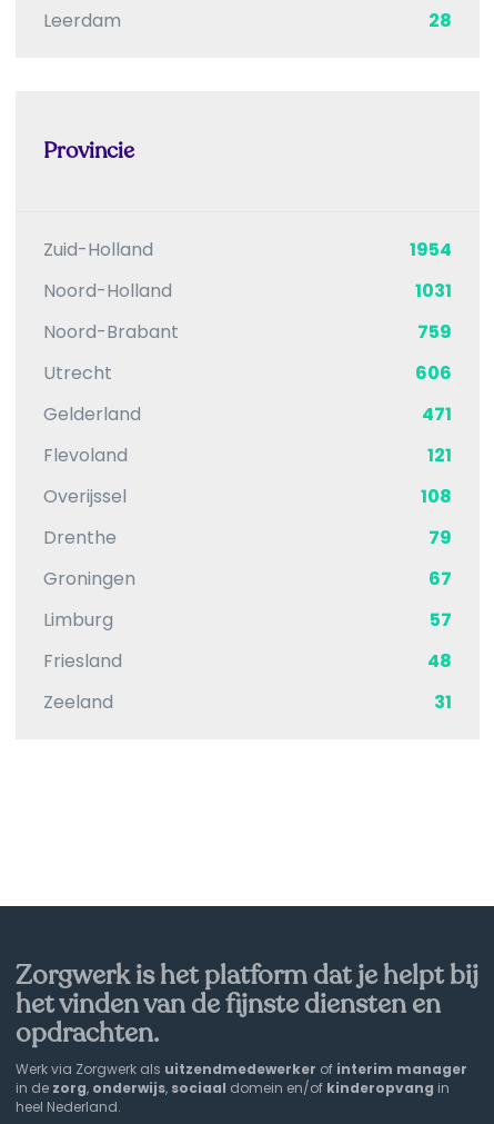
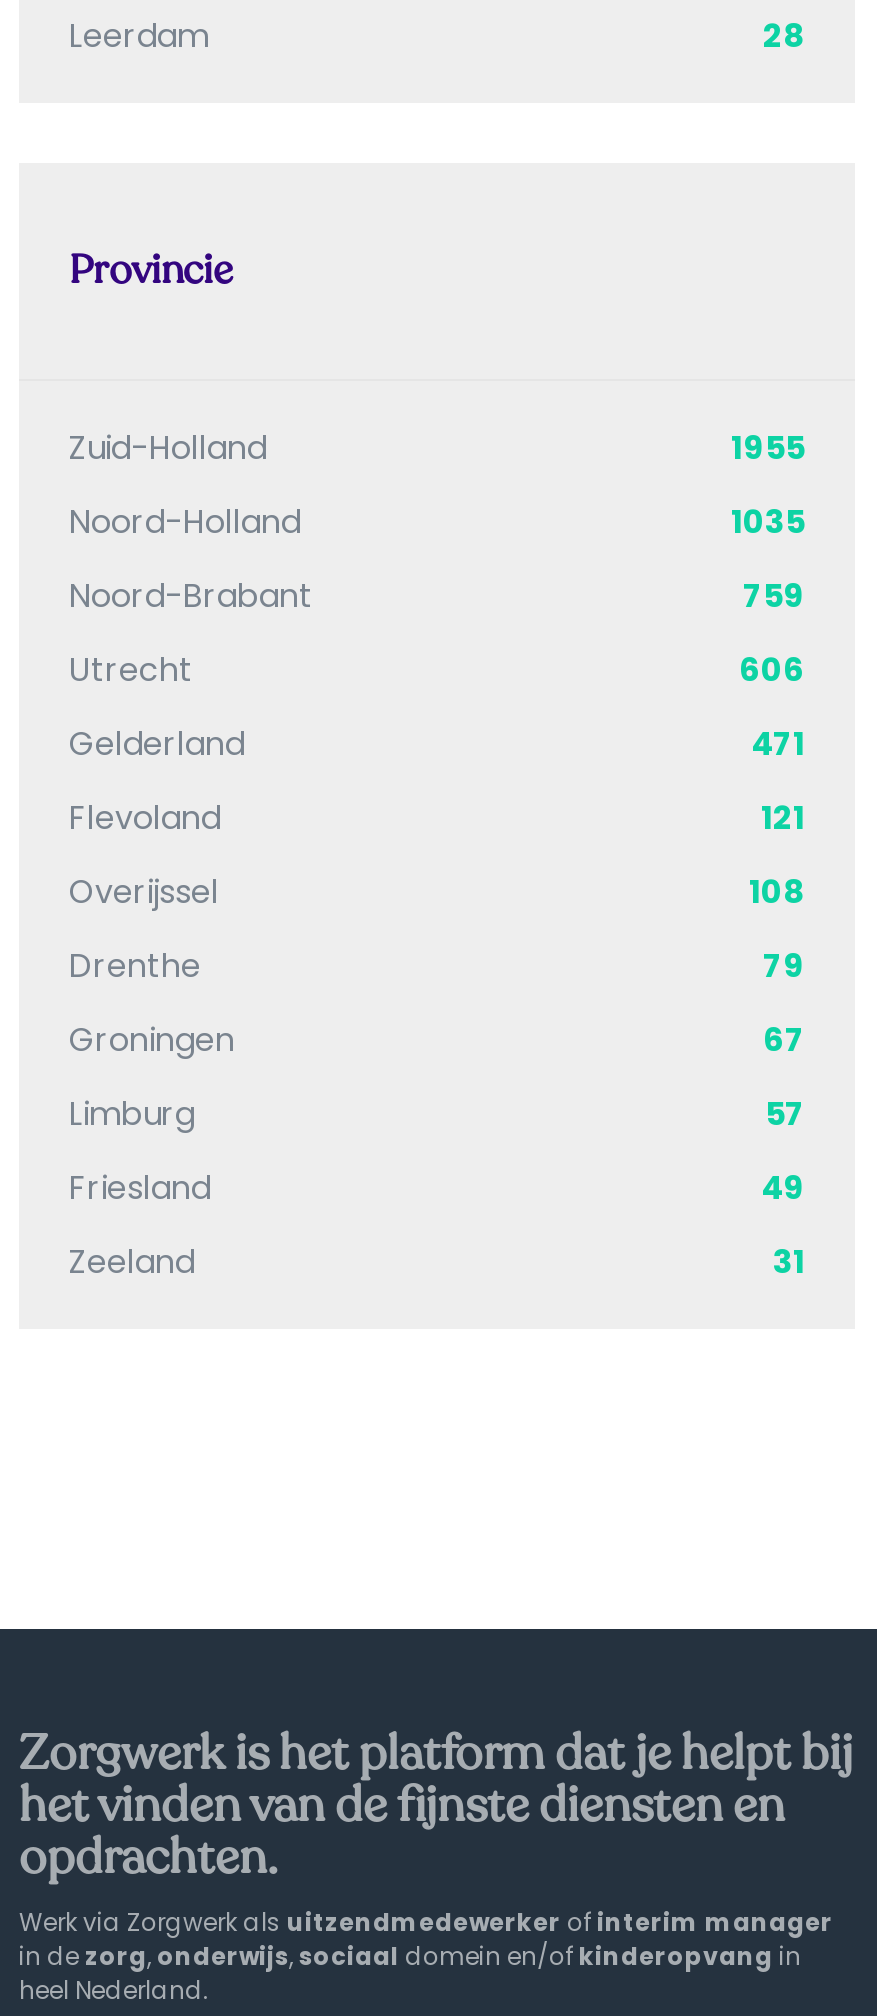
[410,237,452,262] 1954 -> [731,425,805,471] 1955
[415,278,452,304] 1031 -> [731,499,805,545] 1035
[427,648,452,674] 48 -> [761,1165,805,1211] 49

